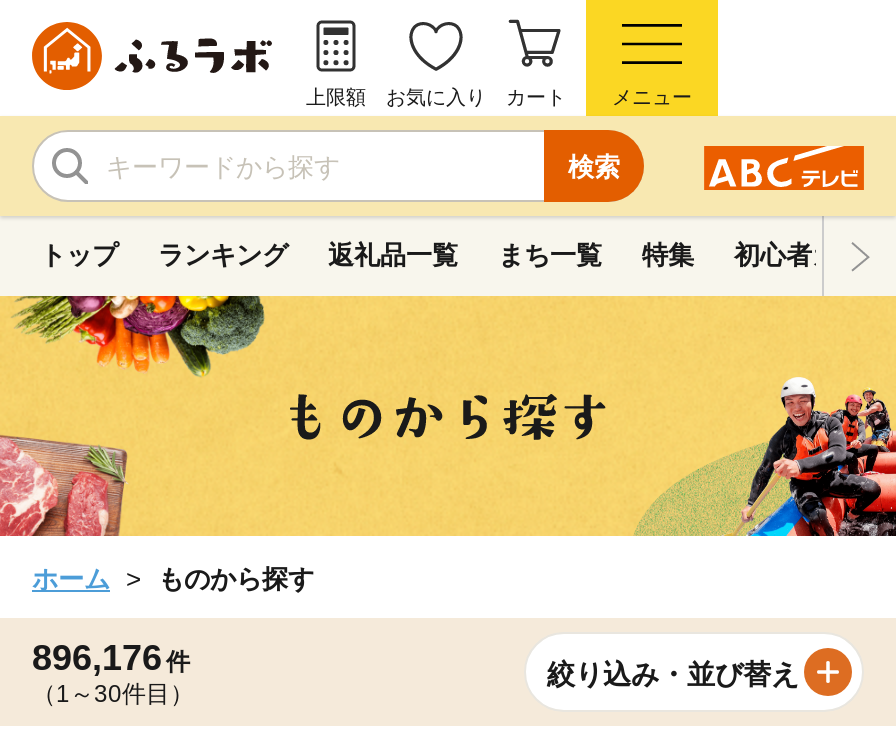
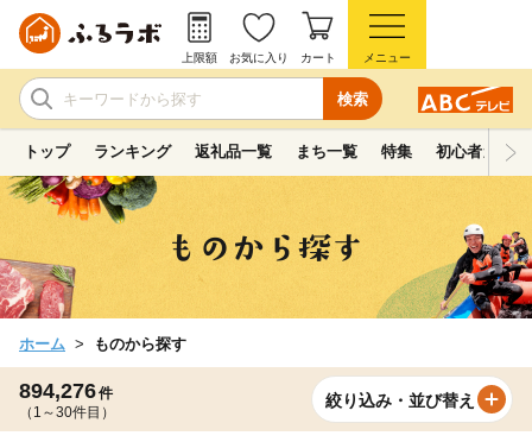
[32,638,190,678] 896,176 件 -> [19,379,113,403] 894,276 件

